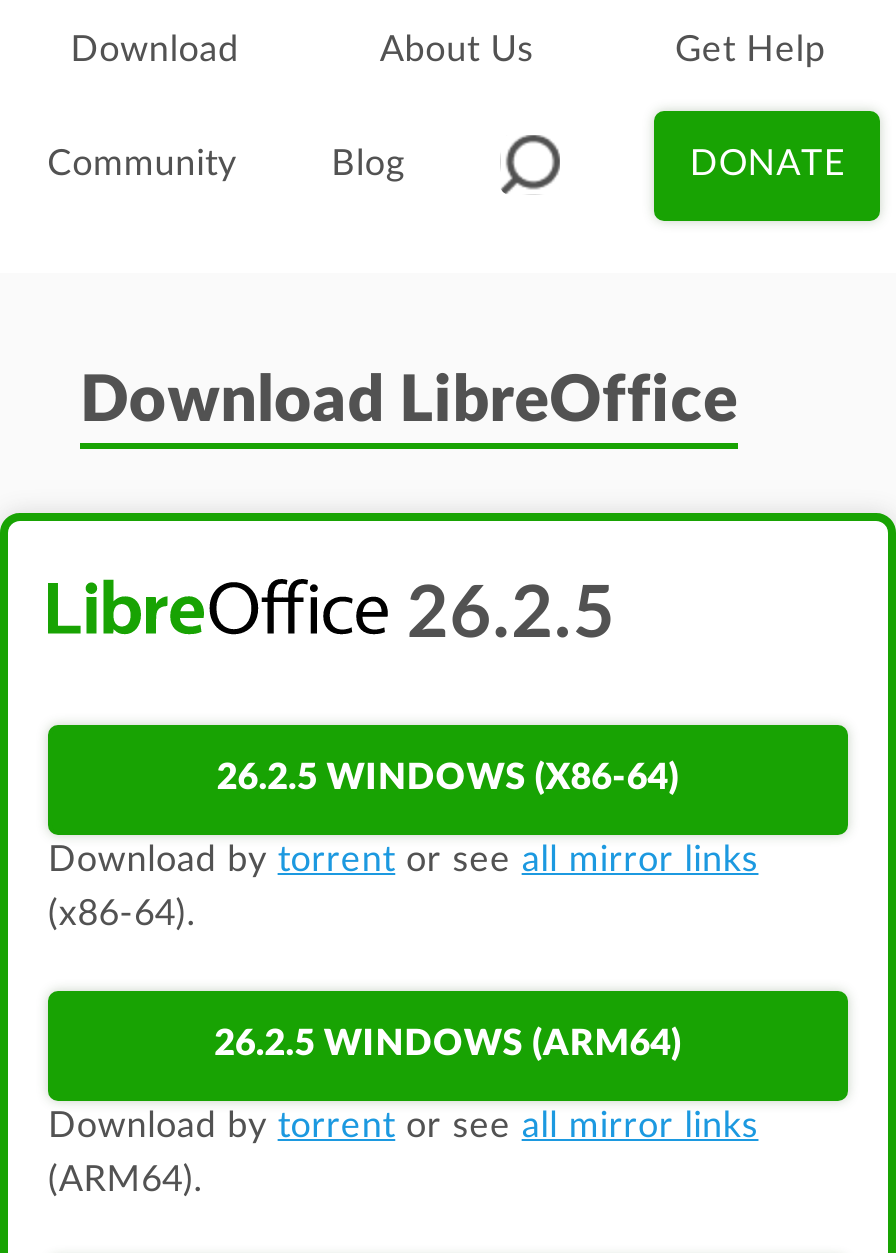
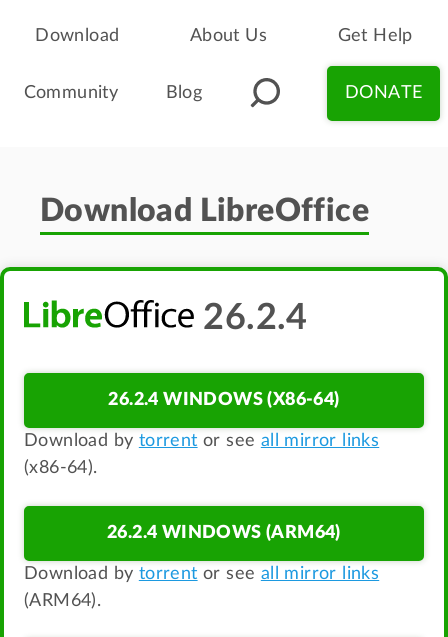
[388,578,616,650] 26.2.5 -> [194,300,308,336] 26.2.4
[217,760,679,796] 26.2.5 WINDOWS (X86-64) -> [108,391,340,409] 26.2.4 WINDOWS (X86-64)
[214,1026,682,1062] 26.2.5 WINDOWS (ARM64) -> [107,524,341,542] 26.2.4 WINDOWS (ARM64)

